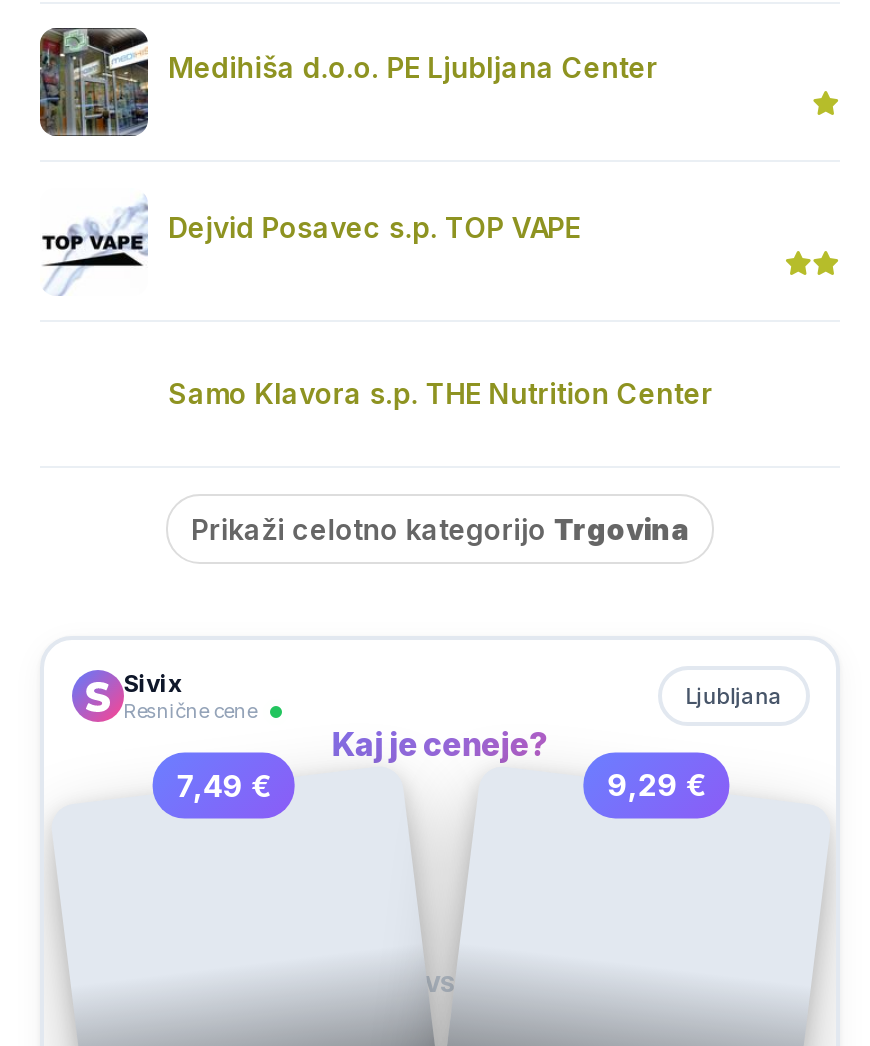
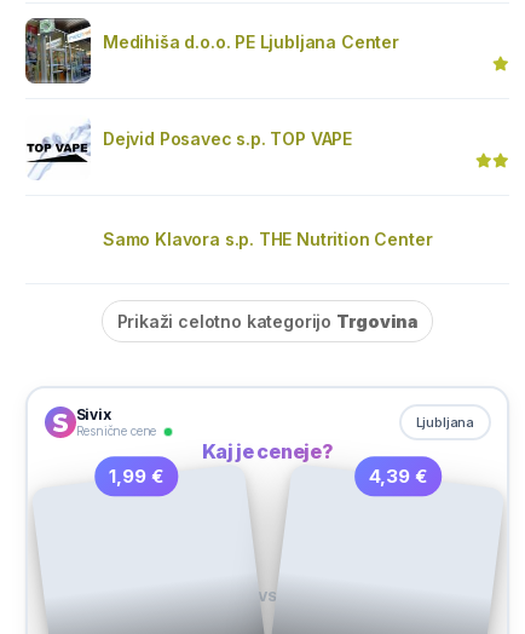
[176,766,270,804] 7,49 € -> [109,465,163,488] 1,99 €
[608,766,706,804] 9,29 € -> [369,465,427,488] 4,39 €

